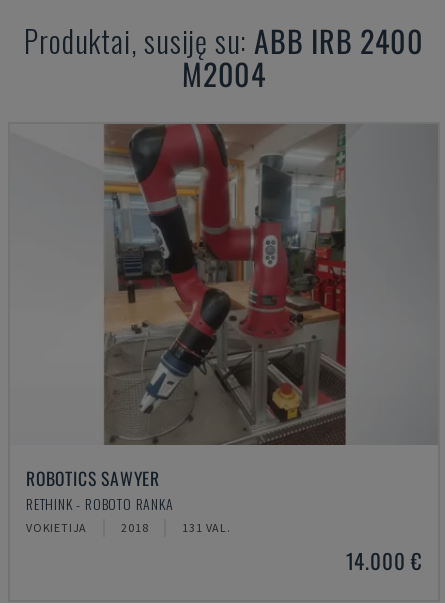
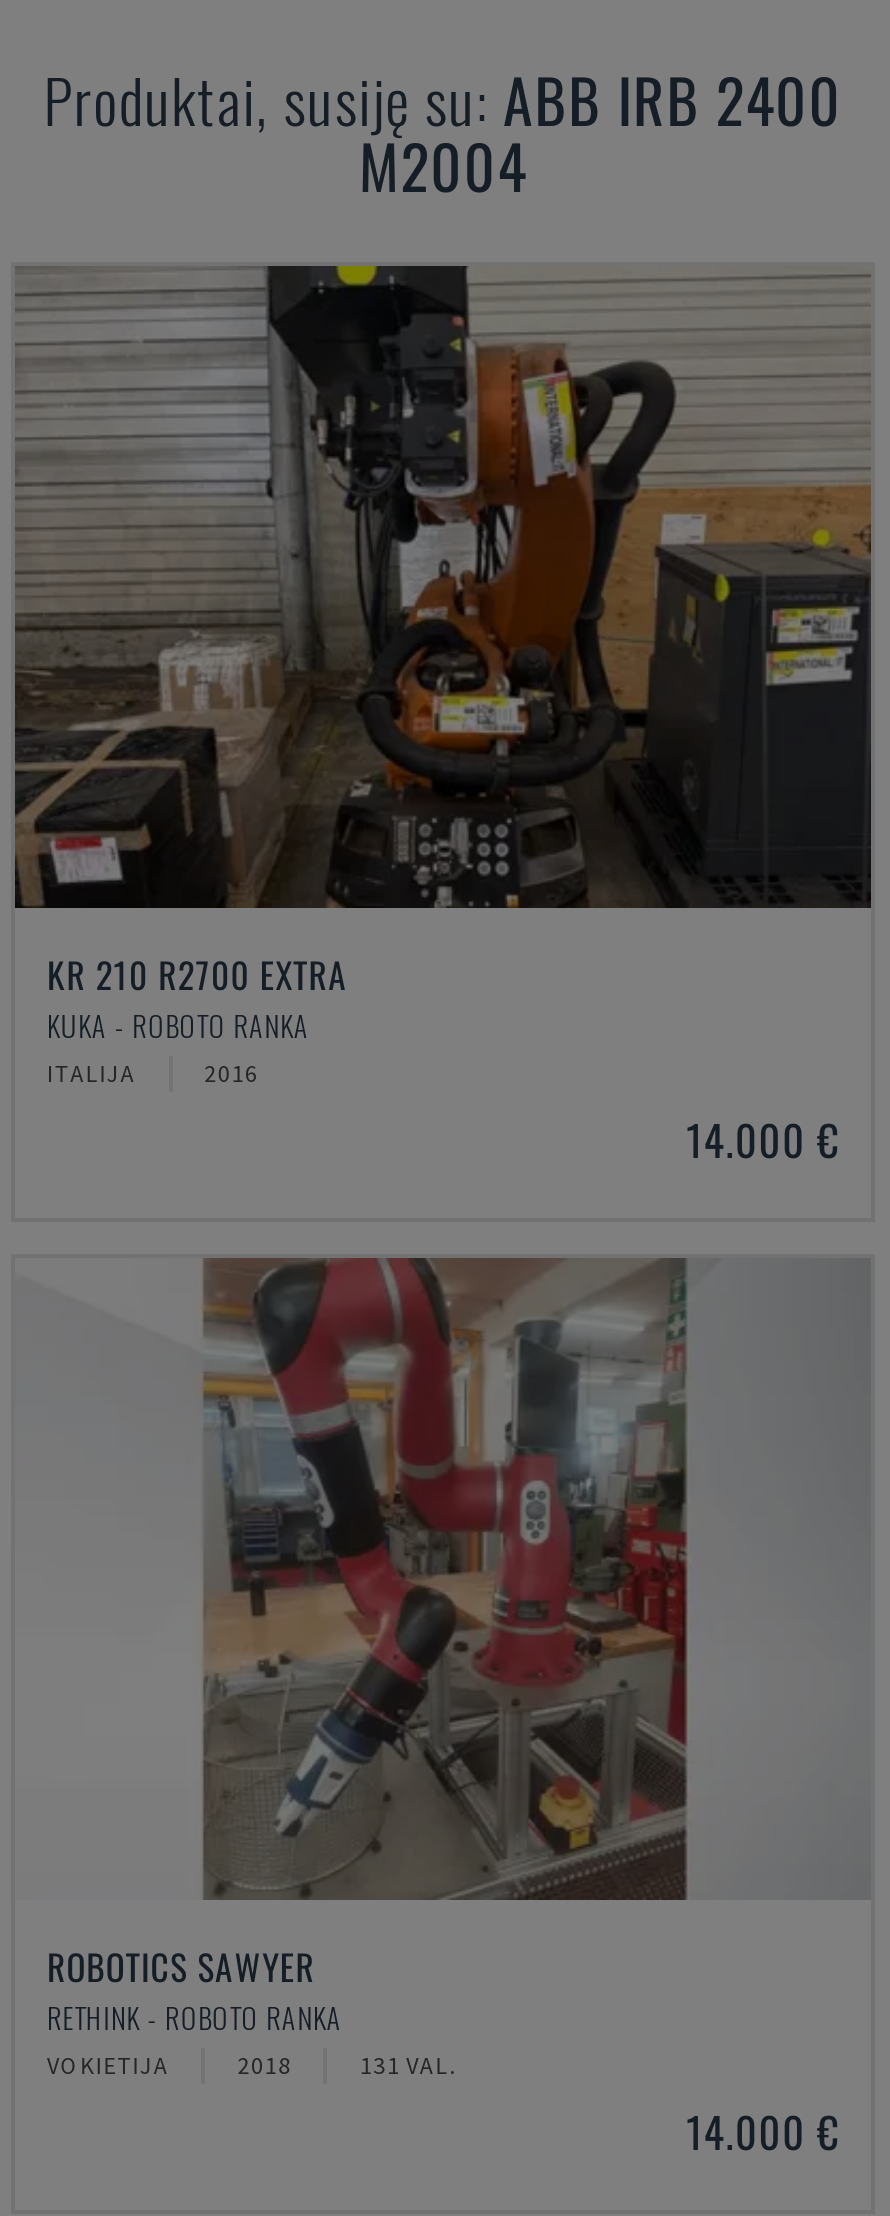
none -> [13,264,873,1170] [image] | KR 210 R2700 EXTRA | KUKA - ROBOTO RANKA | ITALIJA | 2016 | 14.000 €

